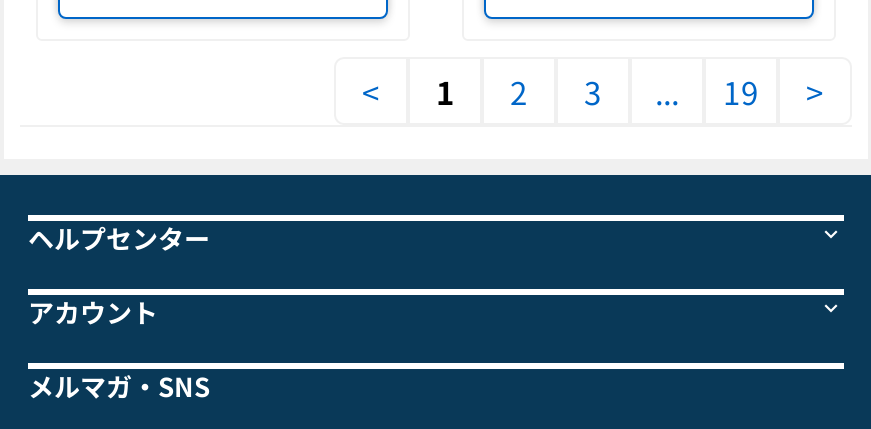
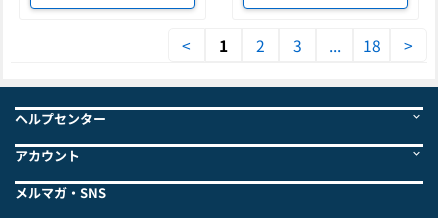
[723,69,759,113] 19 -> [362,34,380,56] 18

